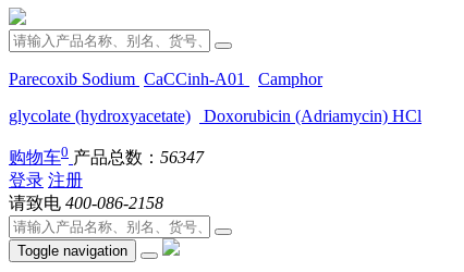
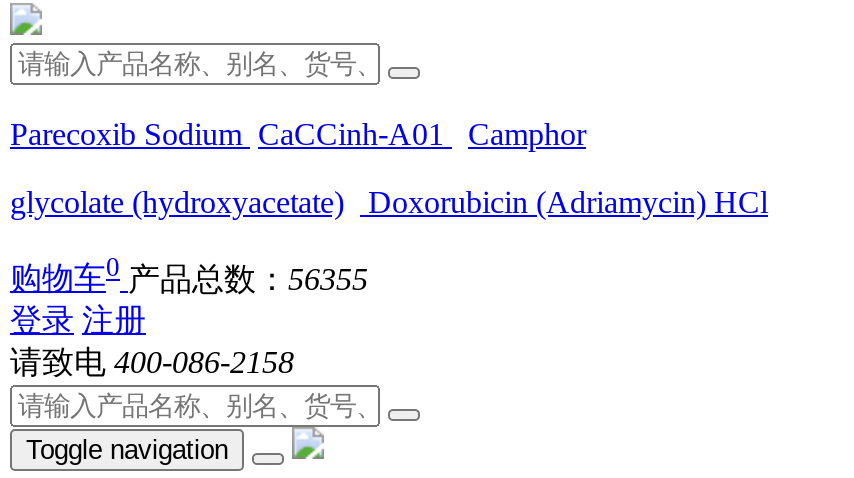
[9,144,204,167] 购物车0 产品总数：56347 -> [10,253,368,296] 购物车0 产品总数：56355

